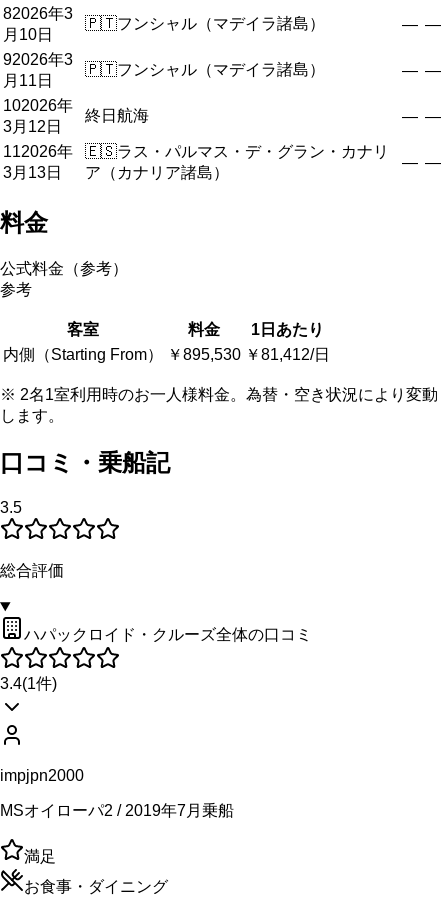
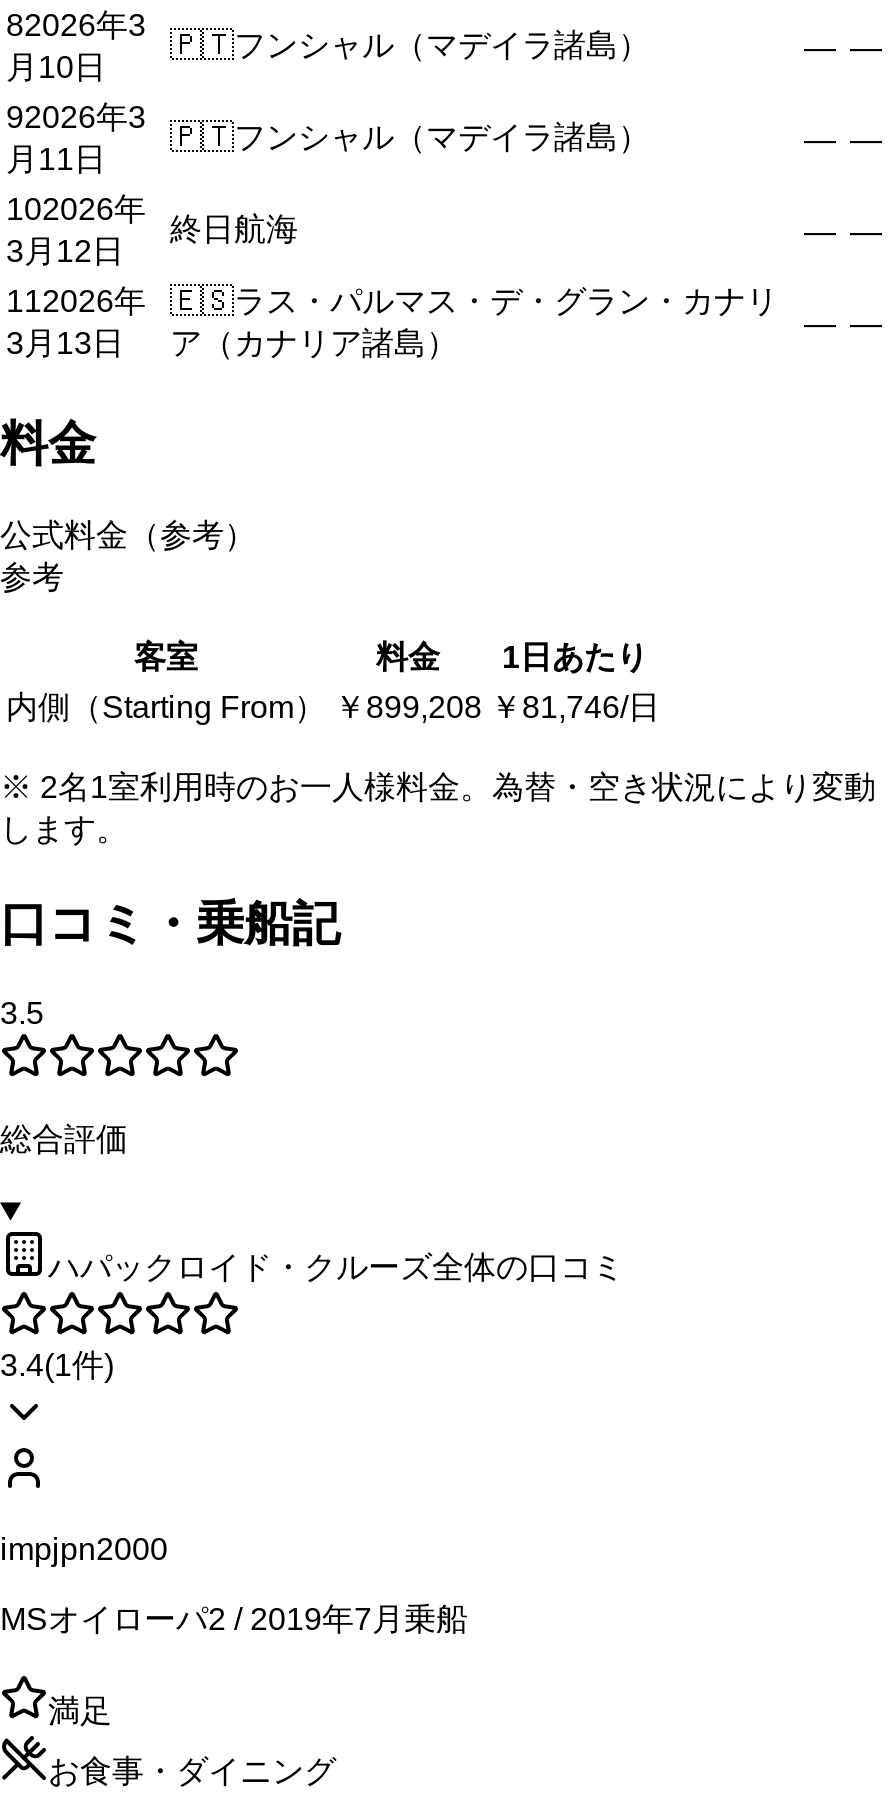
[3,346,330,363] 内側（Starting From） ￥895,530 ￥81,412/日 -> [6,690,660,724] 内側（Starting From） ￥899,208 ￥81,746/日

